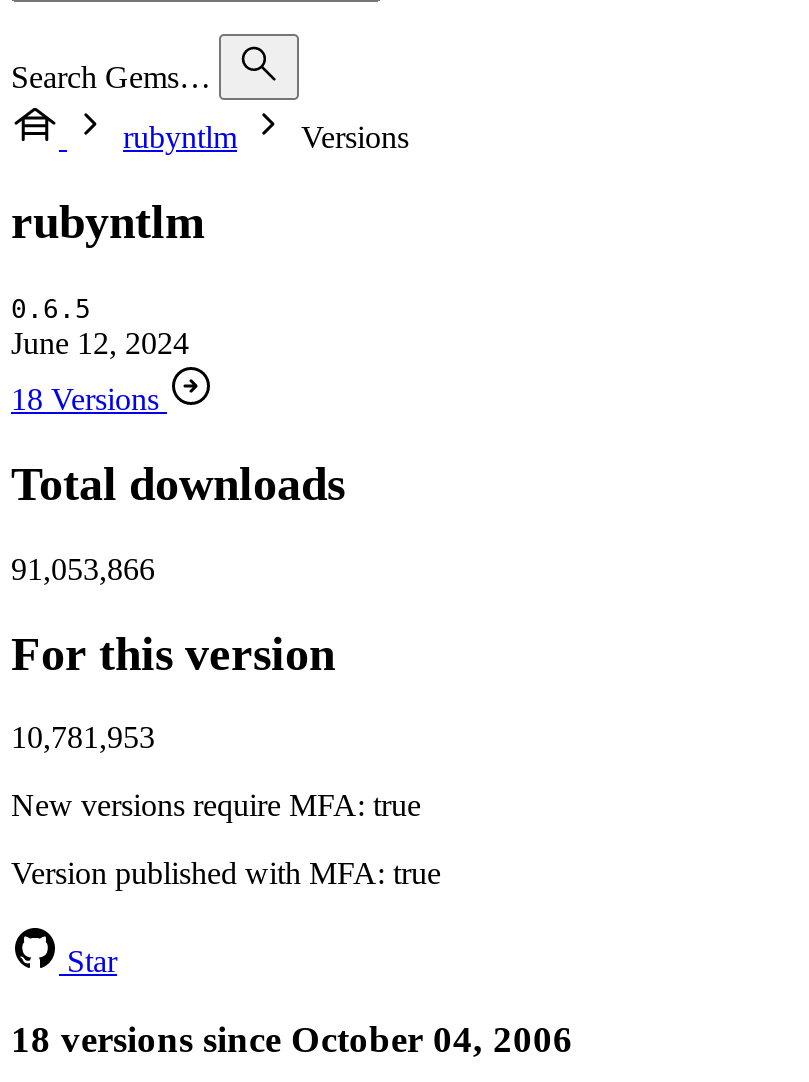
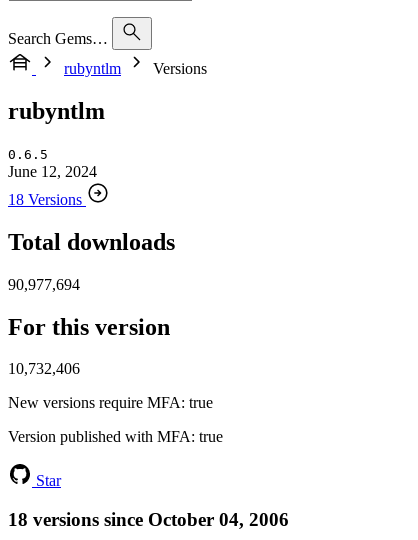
[11,551,155,585] 91,053,866 -> [8,276,80,293] 90,977,694
[11,721,155,755] 10,781,953 -> [8,360,80,377] 10,732,406

